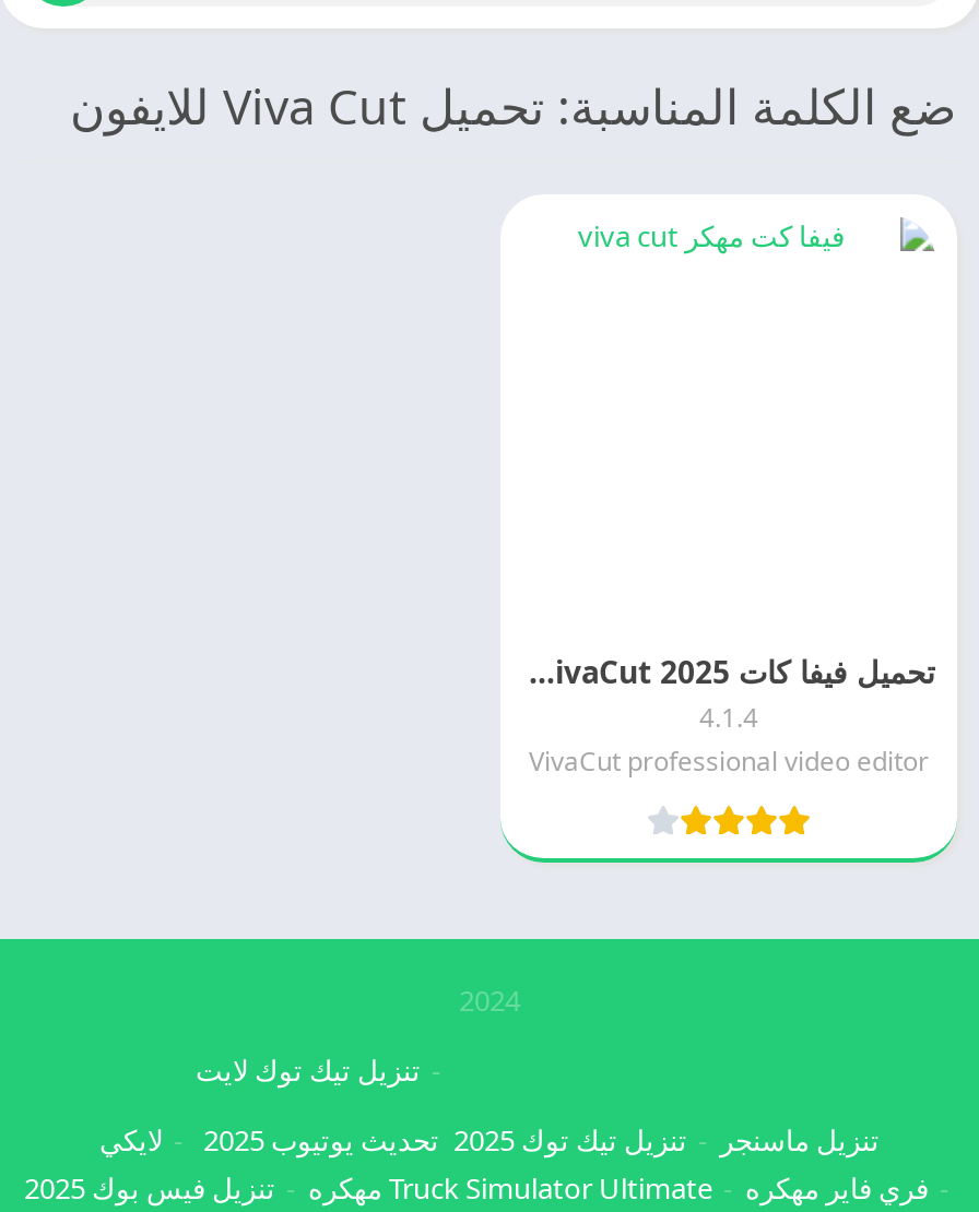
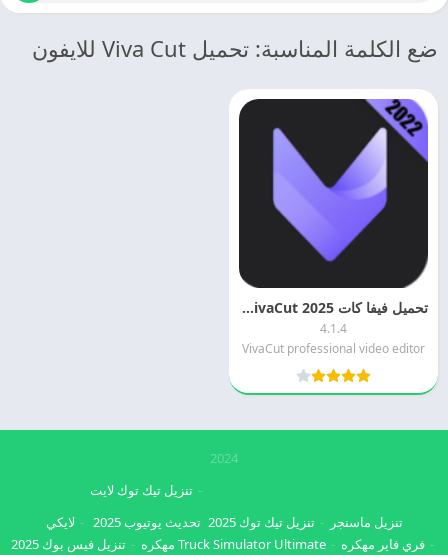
none -> [238,98,429,289] [image]

